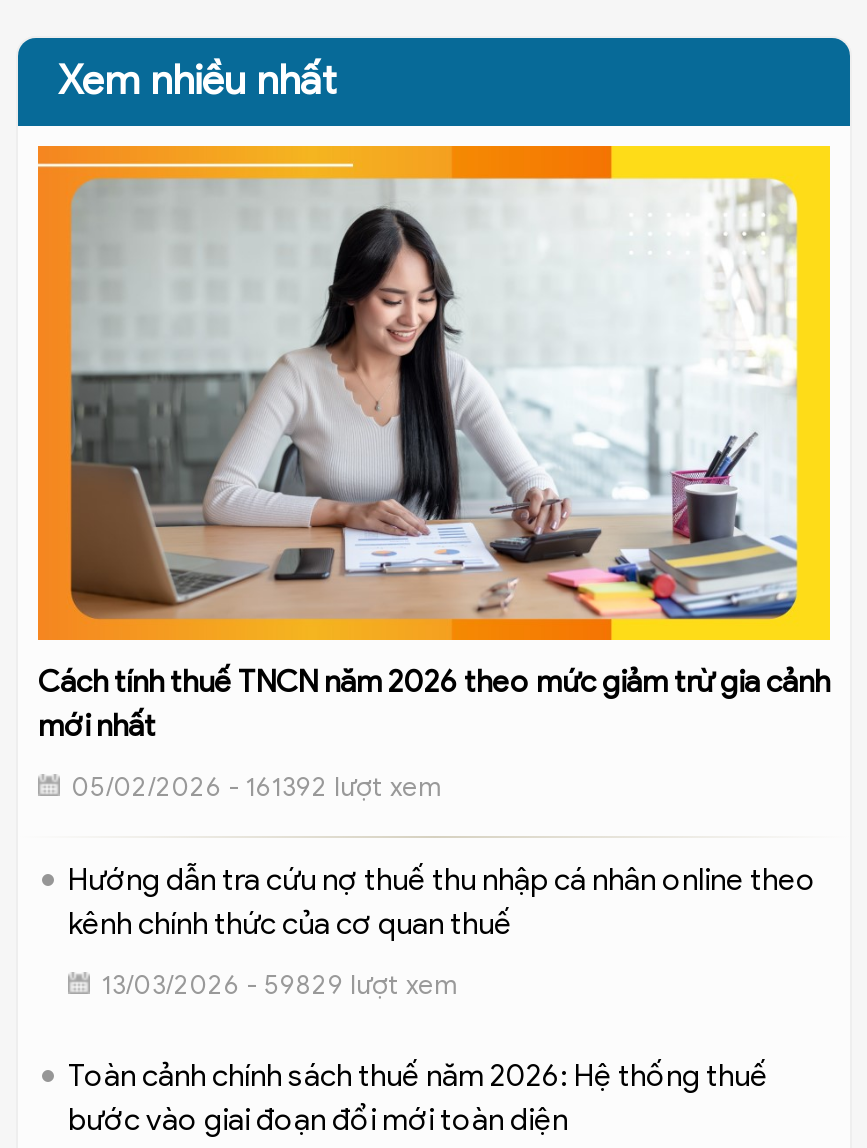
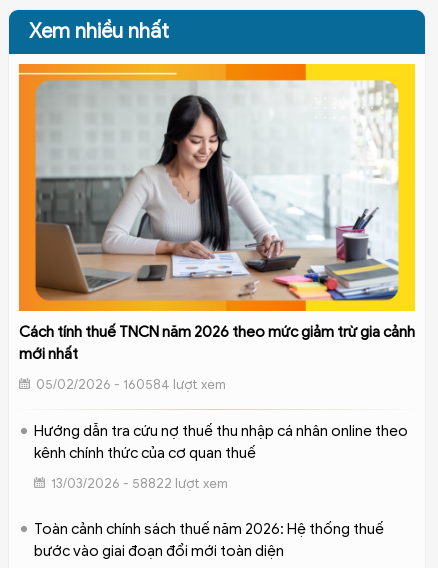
[72,771,440,805] 05/02/2026 - 161392 lượt xem -> [36,376,226,393] 05/02/2026 - 160584 lượt xem
[102,969,456,1003] 13/03/2026 - 59829 lượt xem -> [51,475,228,492] 13/03/2026 - 58822 lượt xem

